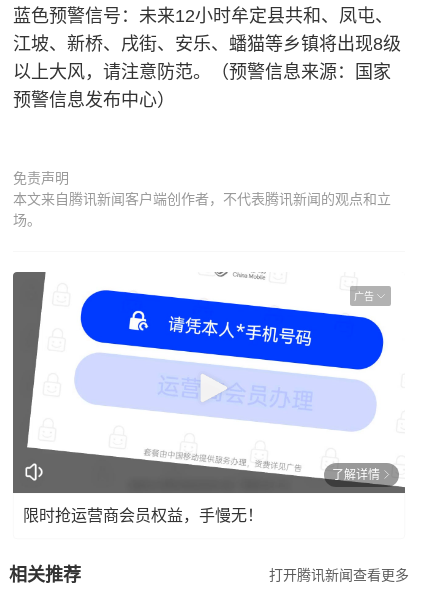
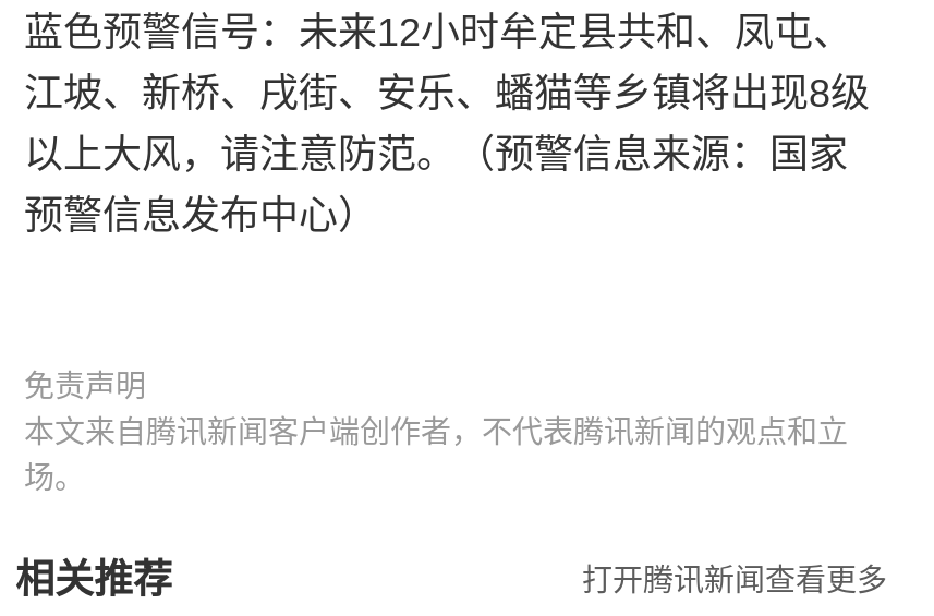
[12,271,406,494] [image] | 广告 -> none
[23,467,380,523] 了解详情 | 限时抢运营商会员权益，手慢无！ -> none

